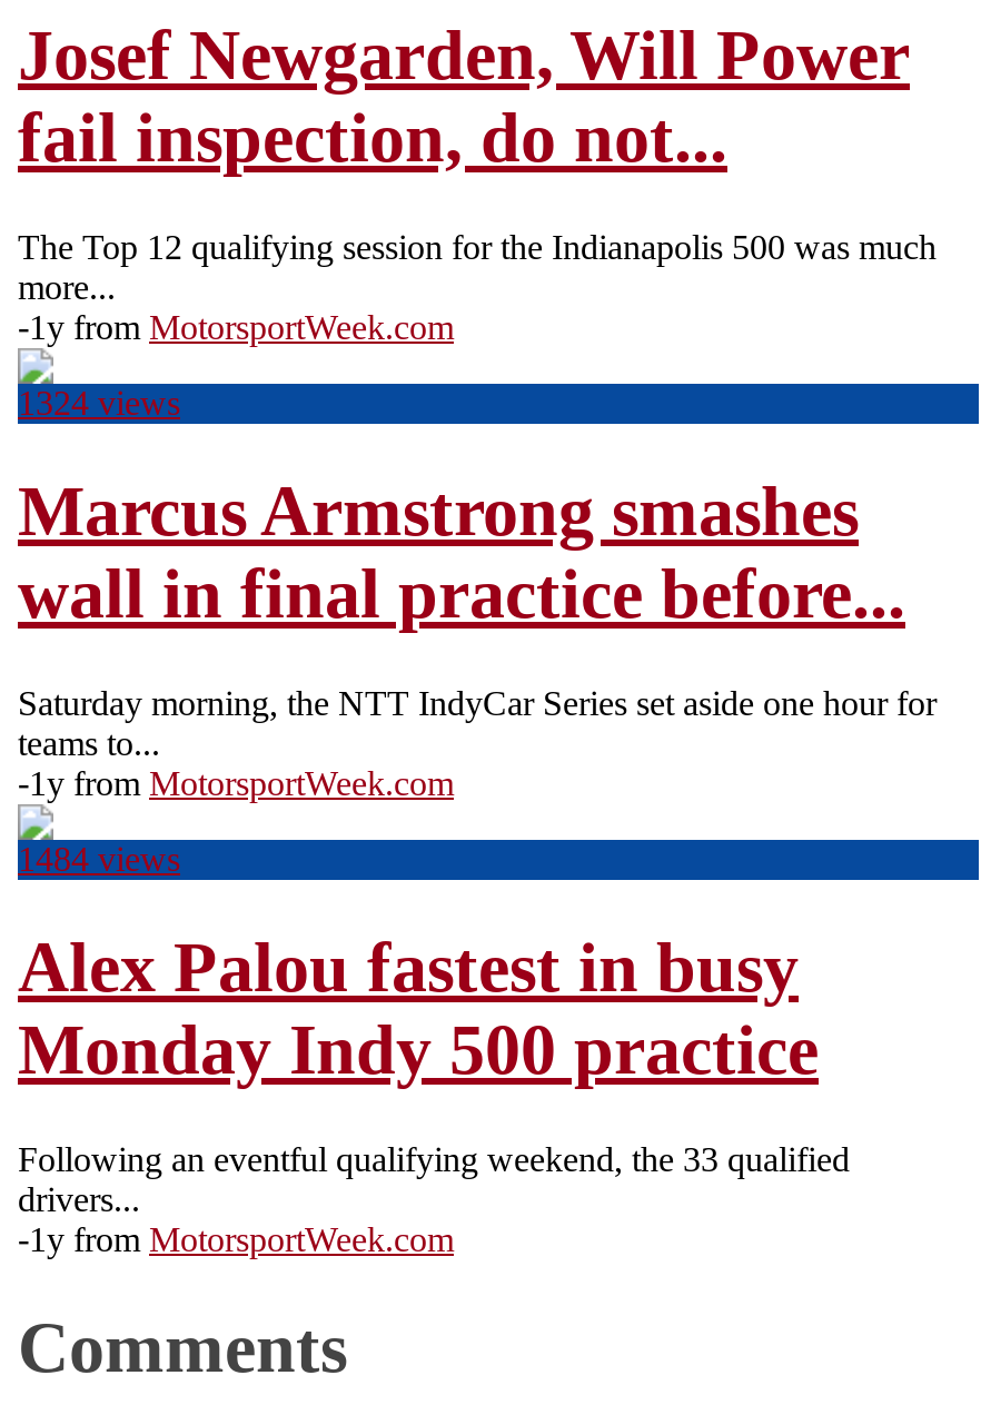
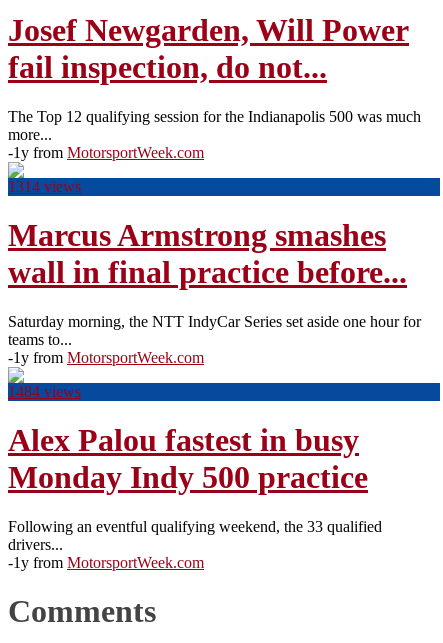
[18,383,180,421] 1324 views -> [8,178,81,195] 1314 views

